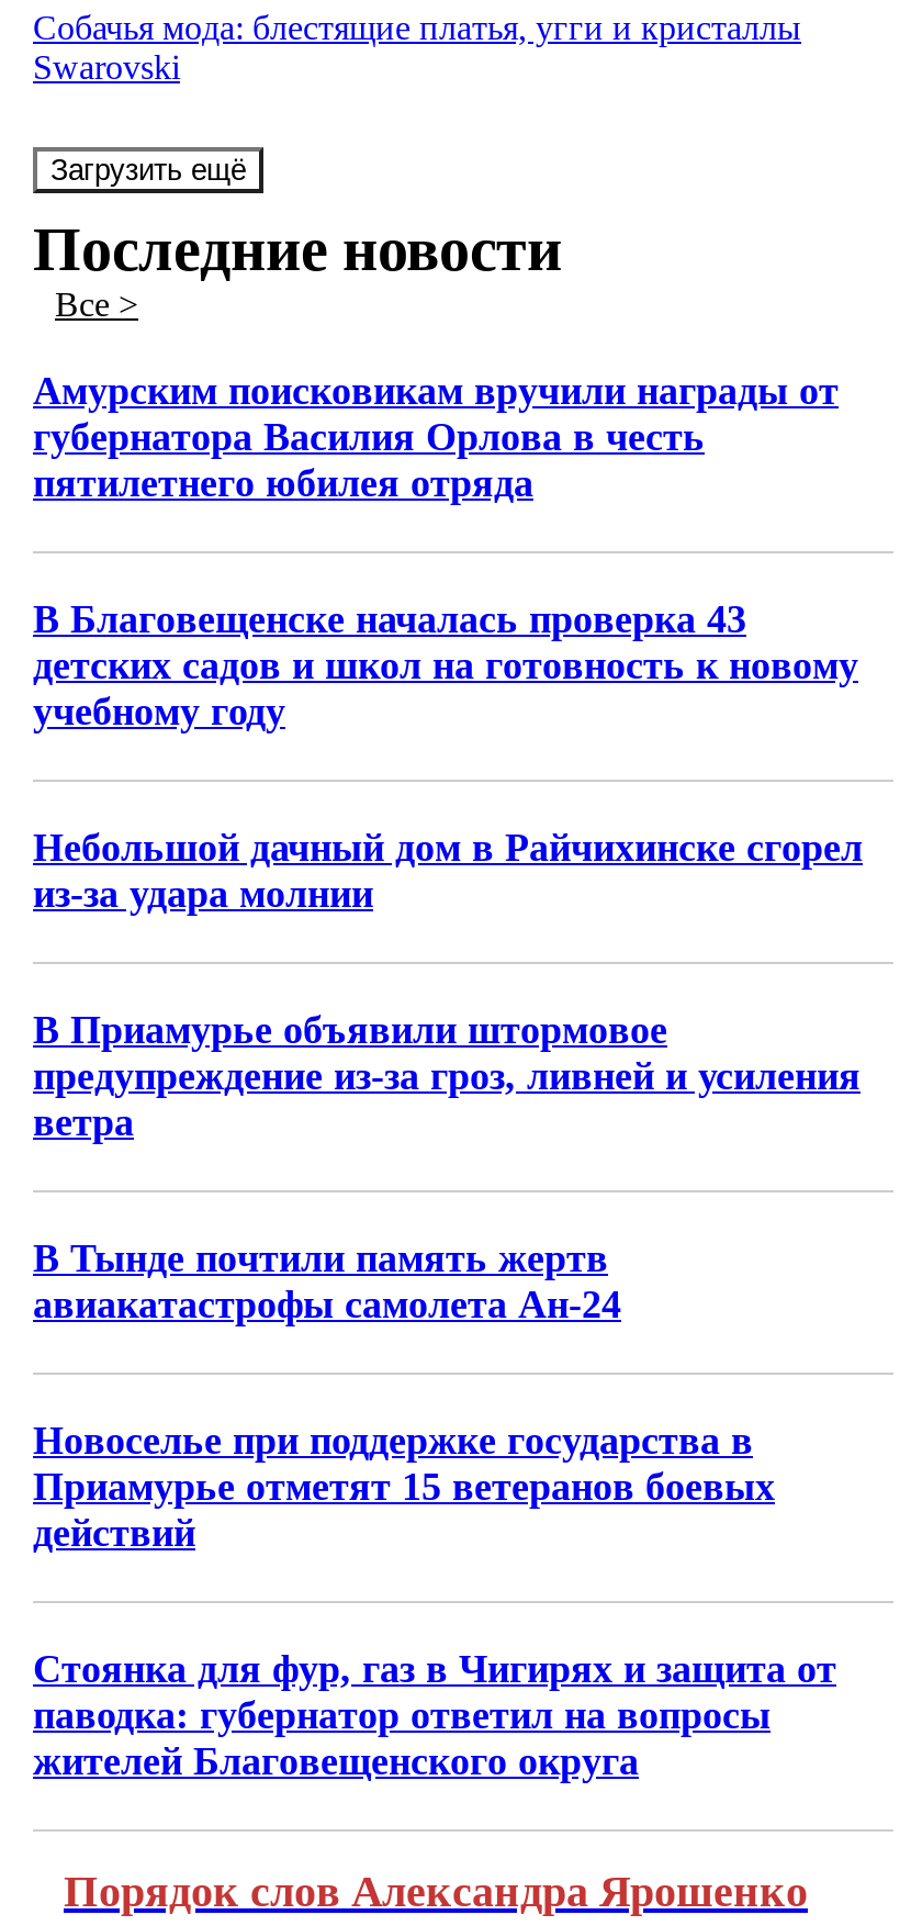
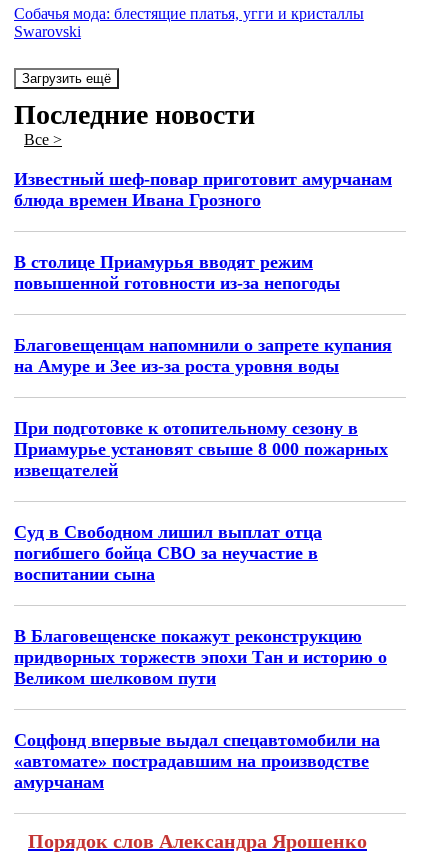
[33,370,839,506] Амурским поисковикам вручили награды от | губернатора Василия Орлова в честь | пятилетнего юбилея отряда -> [14,169,392,210] Известный шеф-повар приготовит амурчанам | блюда времен Ивана Грозного
[33,598,858,734] В Благовещенске началась проверка 43 | детских садов и школ на готовность к новому | учебному году -> [14,252,340,293] В столице Приамурья вводят режим | повышенной готовности из-за непогоды
[33,826,863,916] Небольшой дачный дом в Райчихинске сгорел | из-за удара молнии -> [14,335,392,376] Благовещенцам напомнили о запрете купания | на Амуре и Зее из-за роста уровня воды
[33,1009,861,1145] В Приамурье объявили штормовое | предупреждение из-за гроз, ливней и усиления | ветра -> [14,418,388,480] При подготовке к отопительному сезону в | Приамурье установят свыше 8 000 пожарных | извещателей
[33,1237,621,1327] В Тынде почтили память жертв | авиакатастрофы самолета Ан-24 -> [14,522,322,584] Суд в Свободном лишил выплат отца | погибшего бойца СВО за неучастие в | воспитании сына
[33,1419,775,1556] Новоселье при поддержке государства в | Приамурье отметят 15 ветеранов боевых | действий -> [14,626,387,688] В Благовещенске покажут реконструкцию | придворных торжеств эпохи Тан и историю о | Великом шелковом пути
[33,1648,836,1784] Стоянка для фур, газ в Чигирях и защита от | паводка: губернатор ответил на вопросы | жителей Благовещенского округа -> [14,730,380,792] Соцфонд впервые выдал спецавтомобили на | «автомате» пострадавшим на производстве | амурчанам

